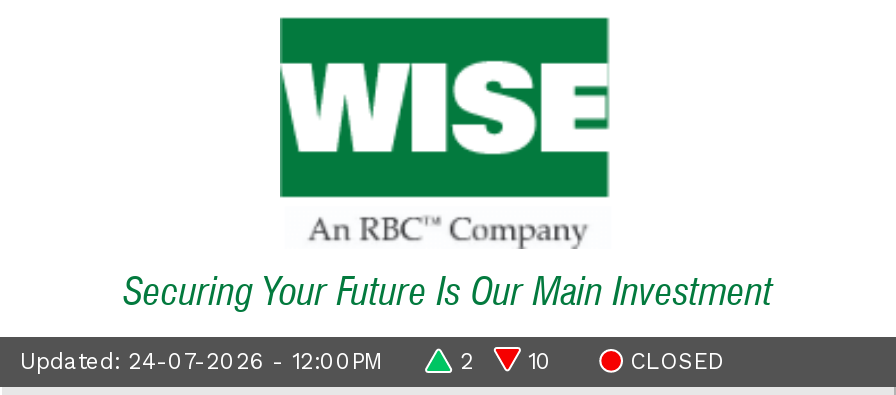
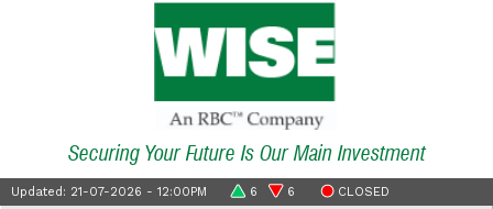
[20,348,406,374] Updated: 24-07-2026 - 12:00PM -> [11,184,220,199] Updated: 21-07-2026 - 12:00PM
[452,348,482,374] 2 -> [245,184,262,199] 6
[520,348,560,374] 10 -> [283,184,299,199] 6

